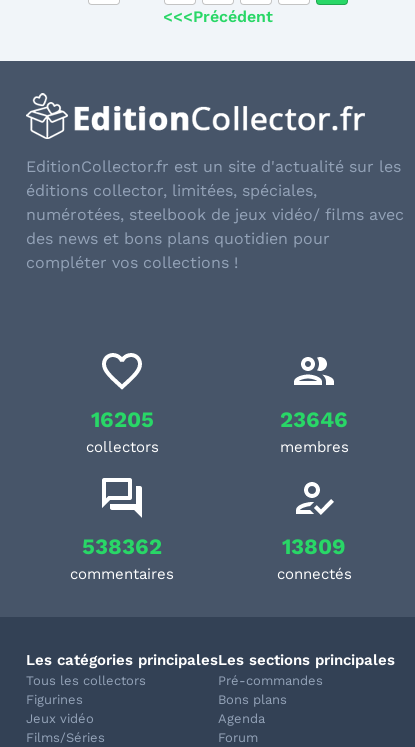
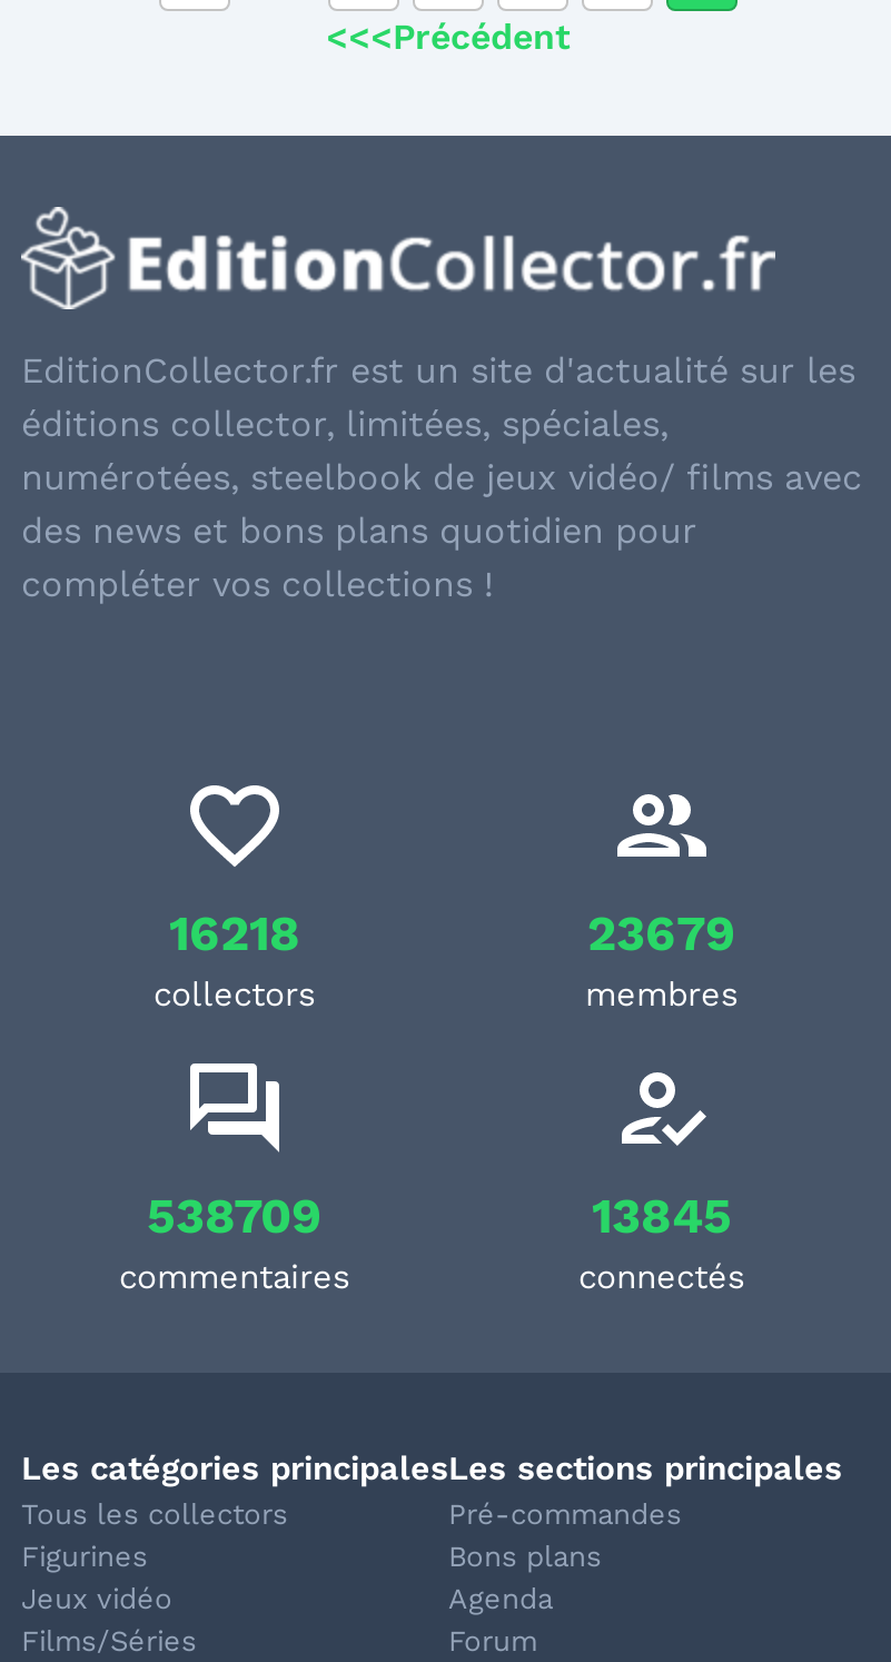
[90,407,153,432] 16205 -> [169,905,300,961] 16218
[280,407,348,432] 23646 -> [587,905,736,961] 23679
[82,534,162,559] 538362 -> [147,1188,323,1243] 538709
[282,534,346,559] 13809 -> [592,1188,732,1243] 13845

